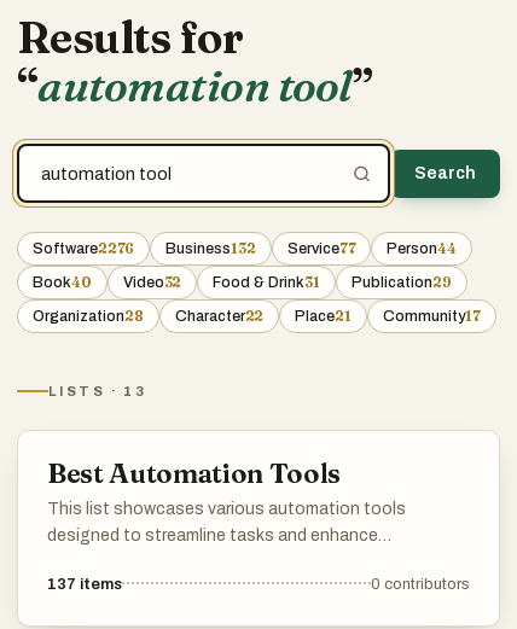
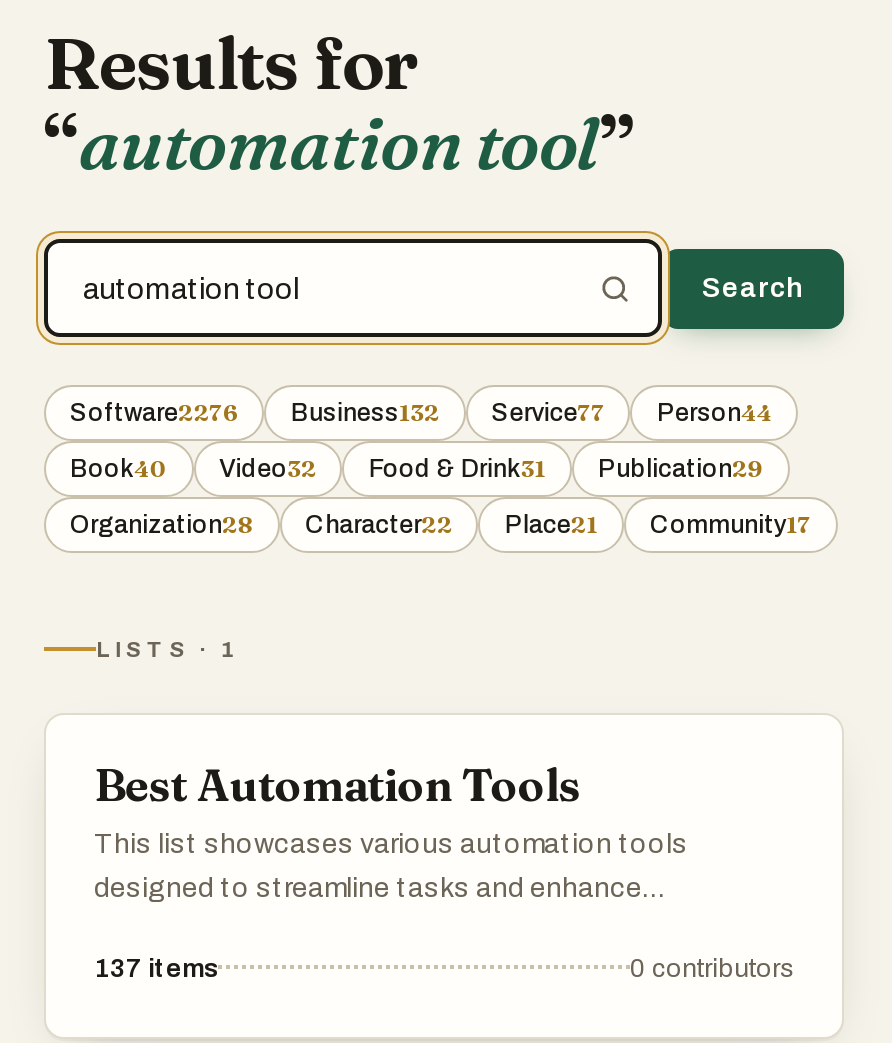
[48,384,146,398] LISTS · 13 -> [96,637,240,661] LISTS · 1

